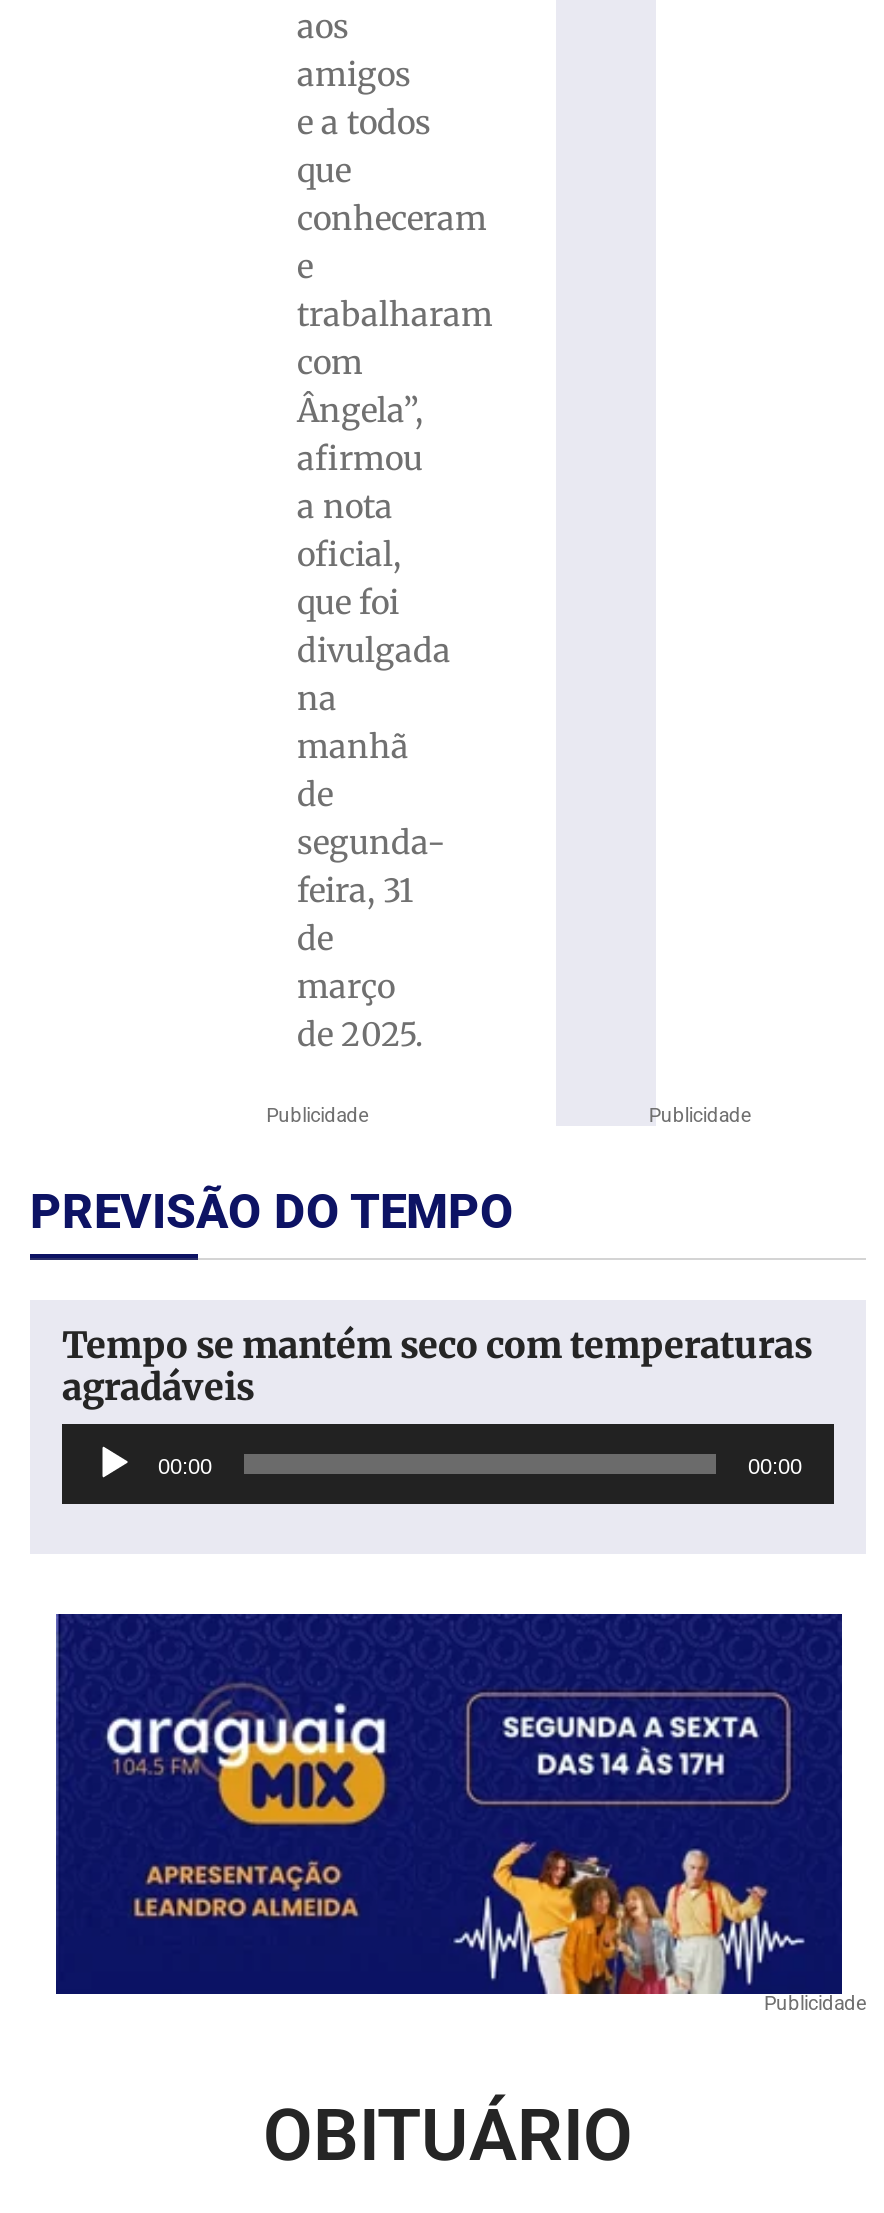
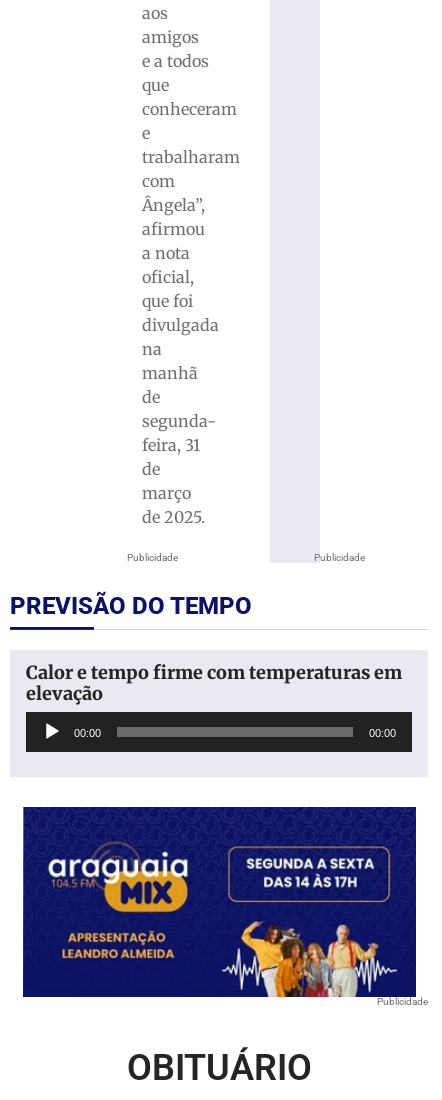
[62,1323,812,1411] Tempo se mantém seco com temperaturas | agradáveis -> [26,661,402,705] Calor e tempo firme com temperaturas em | elevação

